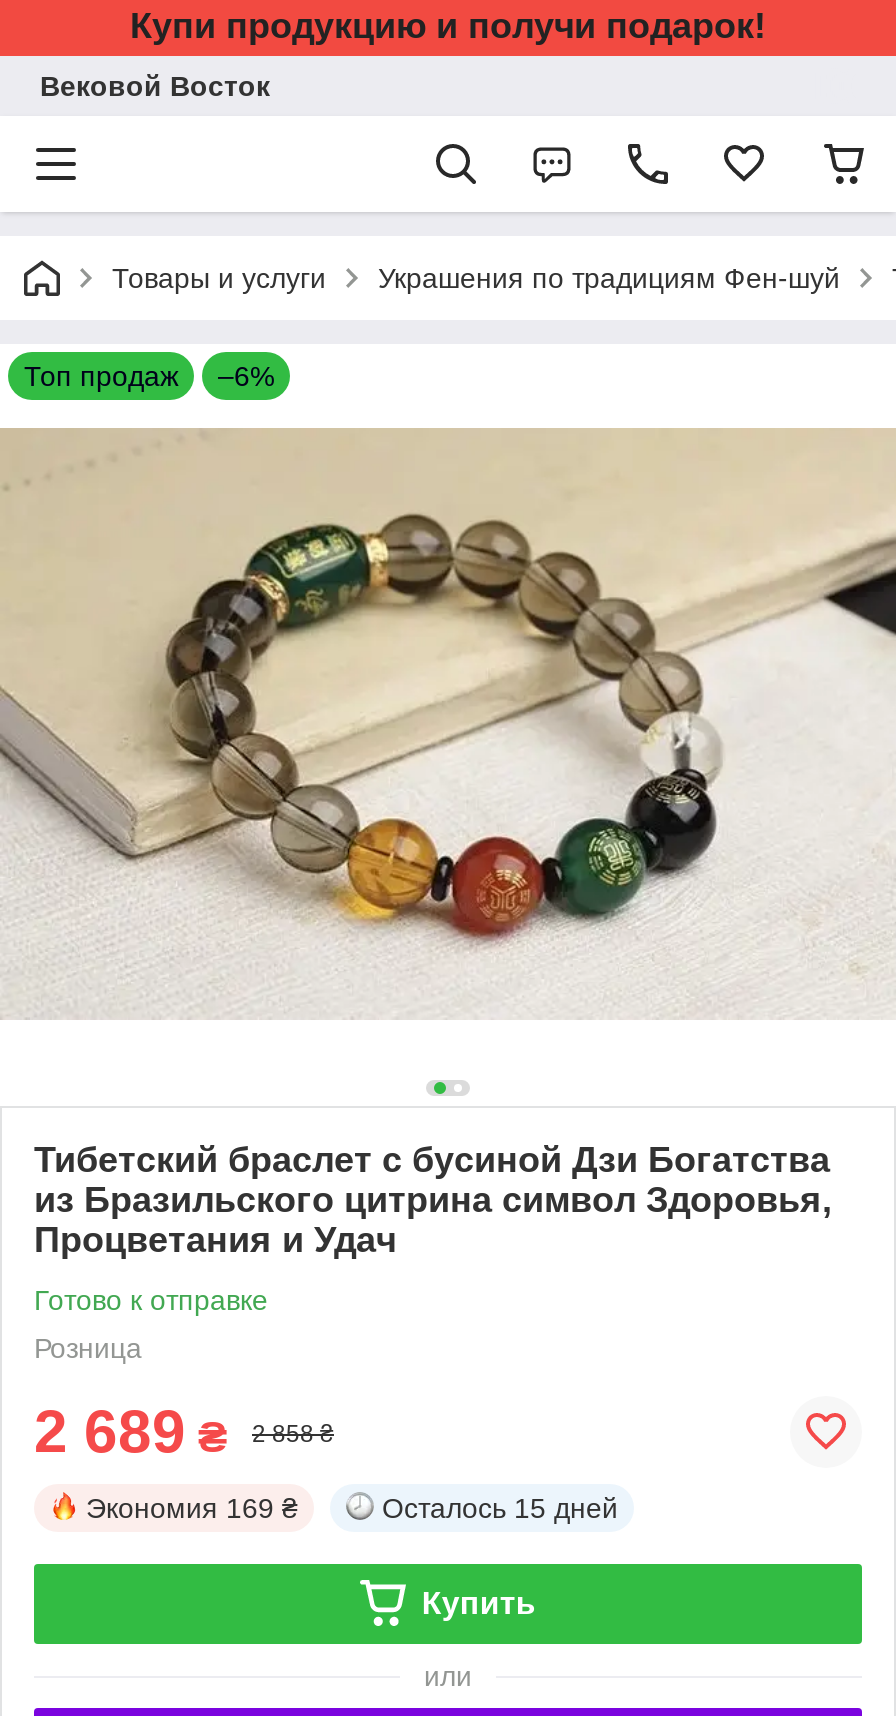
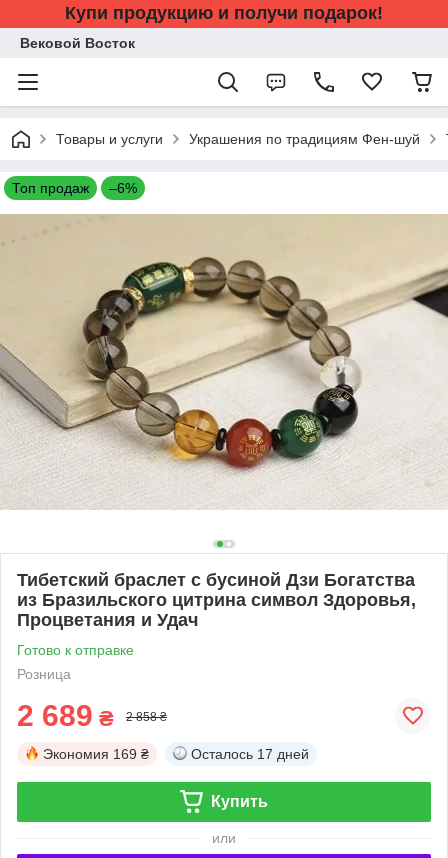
[382,1492,618,1524] Осталось 15 дней -> [191,746,309,762] Осталось 17 дней

